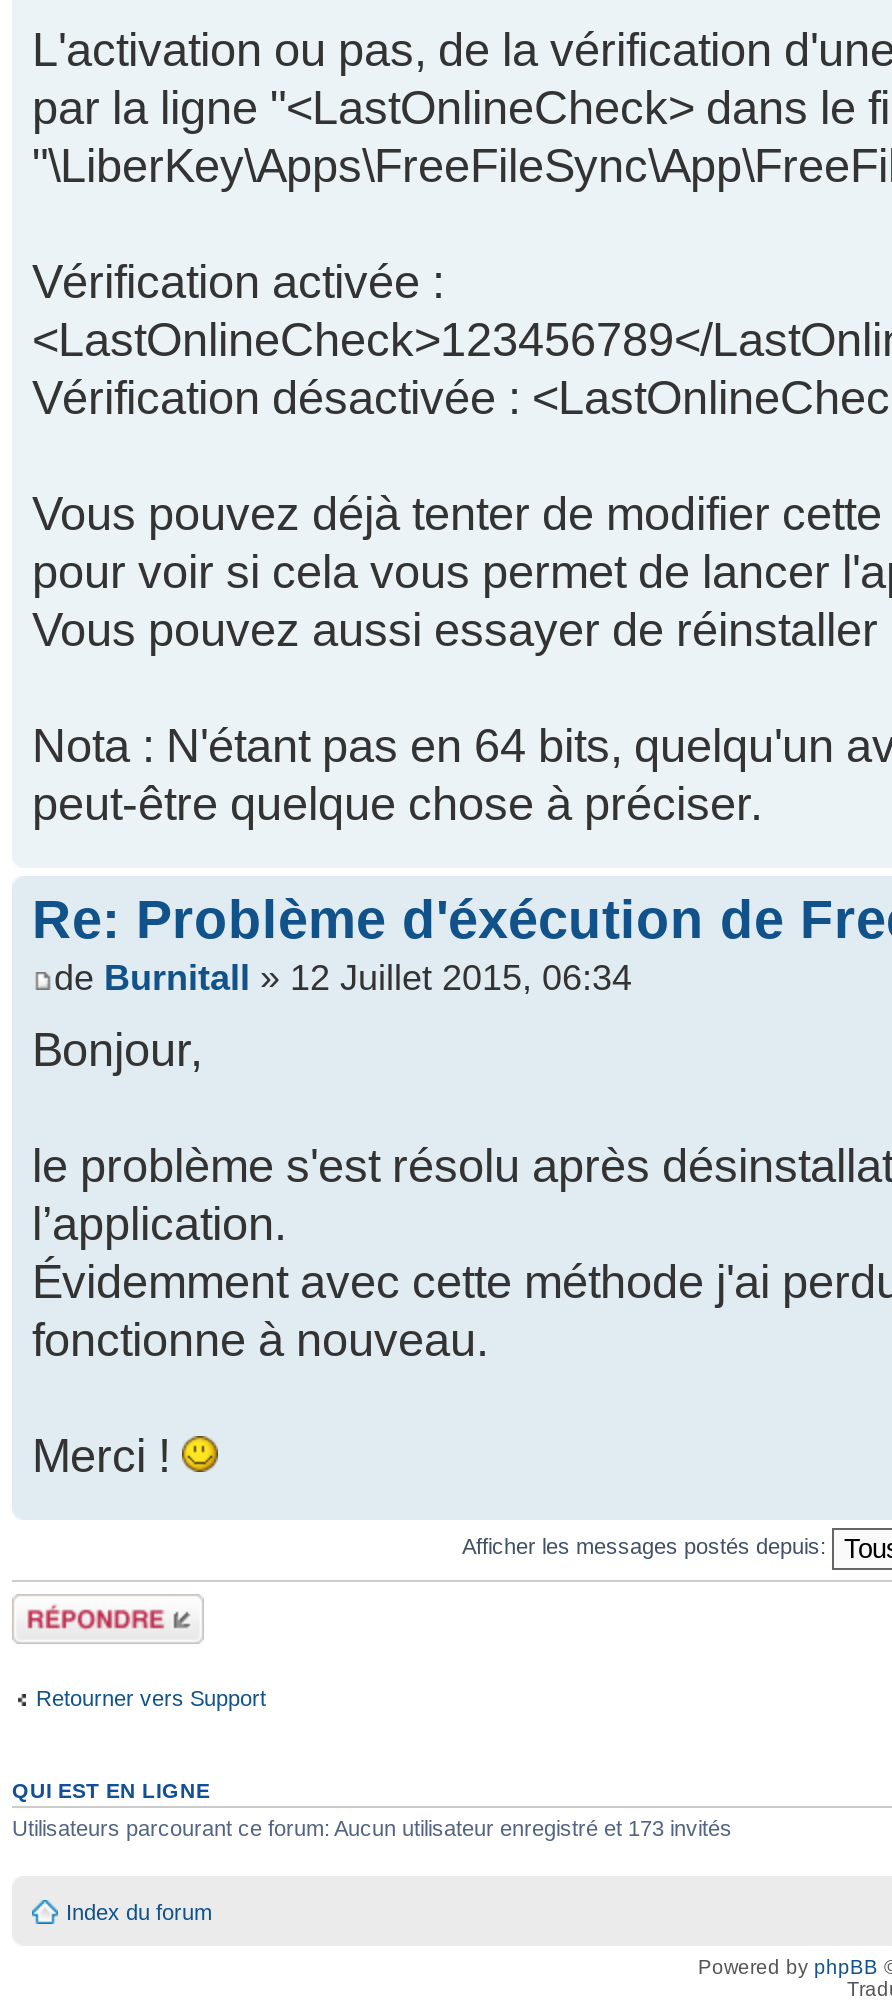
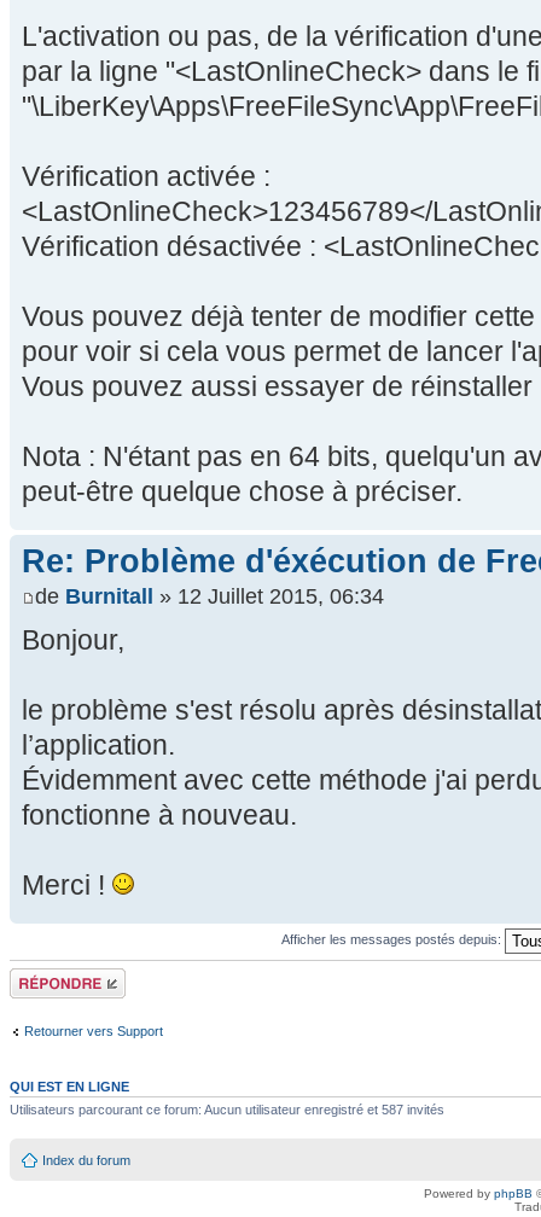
[12,1816,732,1840] Utilisateurs parcourant ce forum: Aucun utilisateur enregistré et 173 invités -> [10,1102,444,1117] Utilisateurs parcourant ce forum: Aucun utilisateur enregistré et 587 invités

